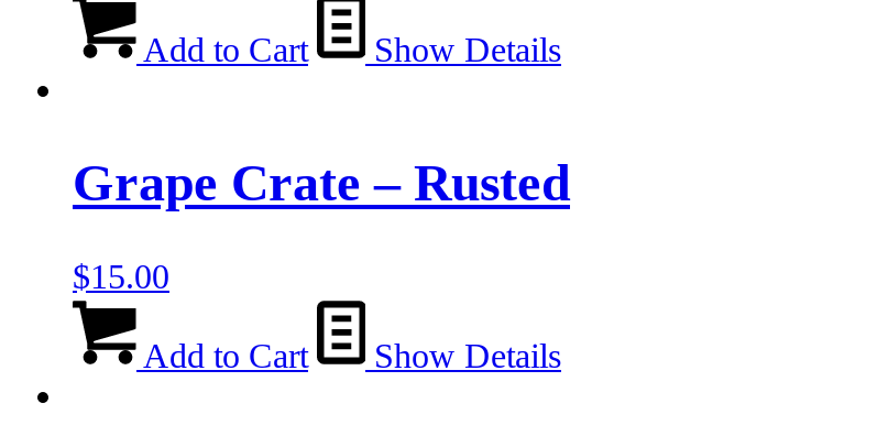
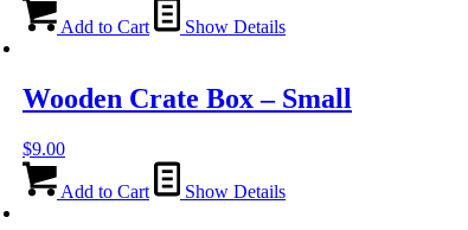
[73,155,570,212] Grape Crate – Rusted -> [23,83,352,114] Wooden Crate Box – Small
[73,258,169,295] $15.00 -> [23,139,65,159] $9.00

